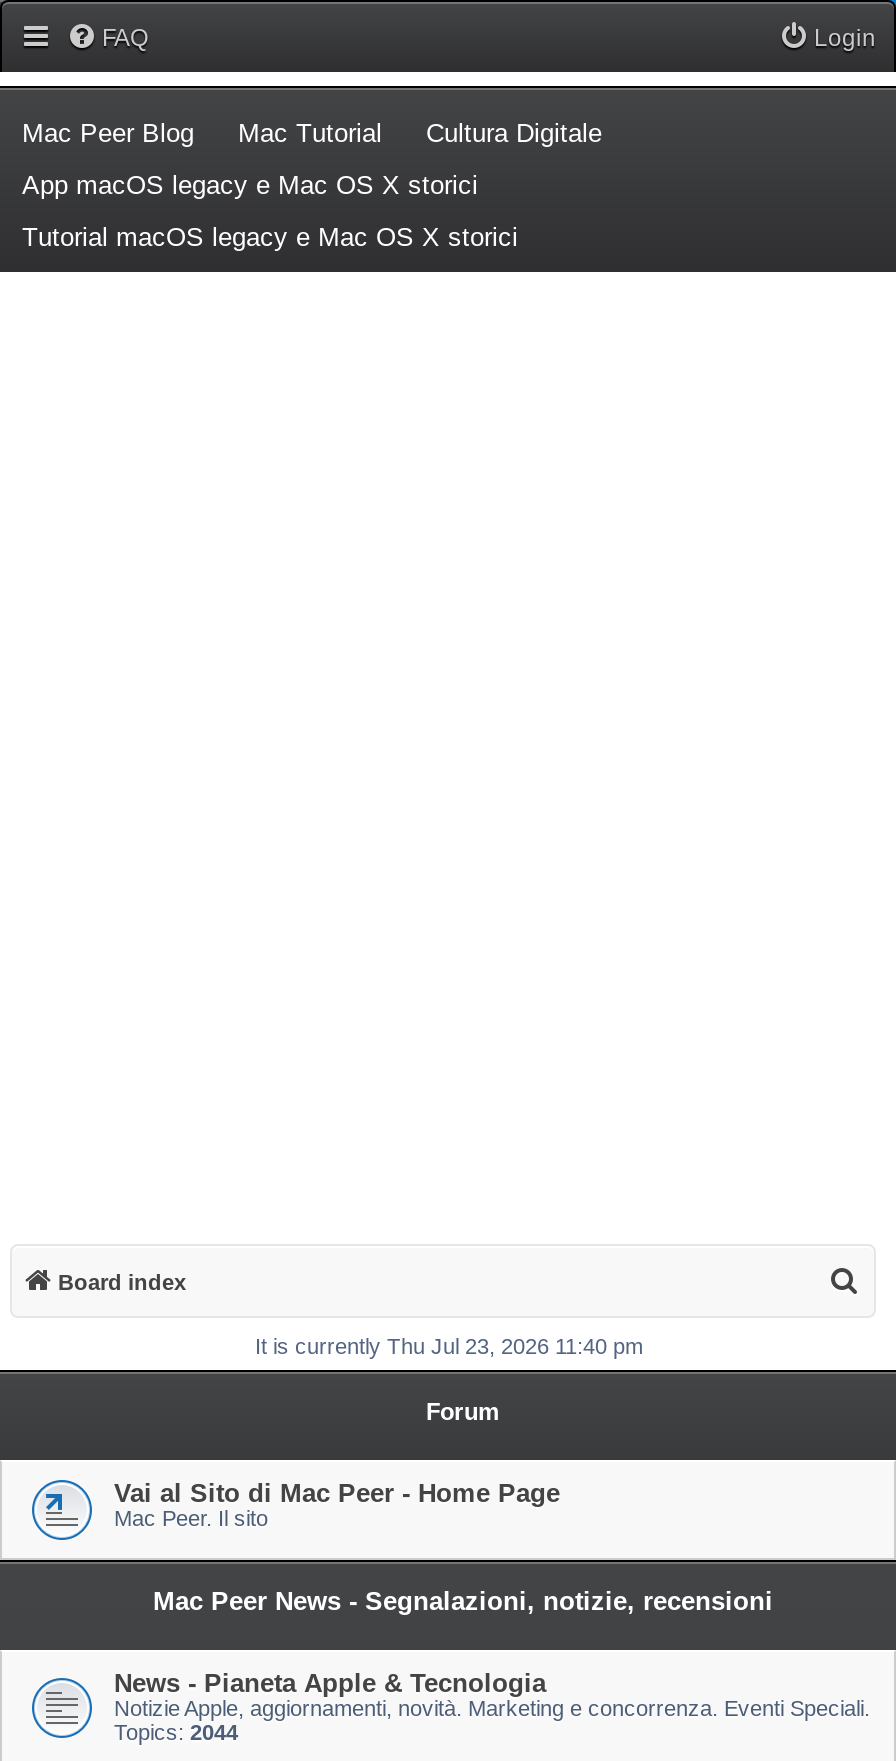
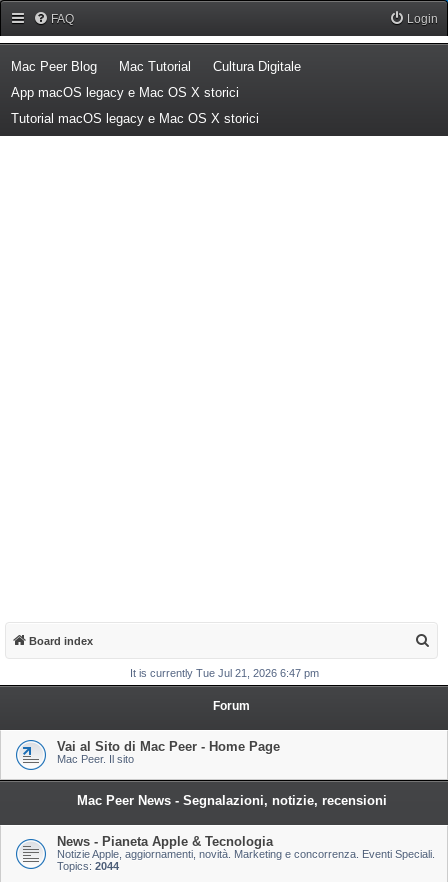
[255,1334,643,1358] It is currently Thu Jul 23, 2026 11:40 pm -> [130,667,319,679] It is currently Tue Jul 21, 2026 6:47 pm

